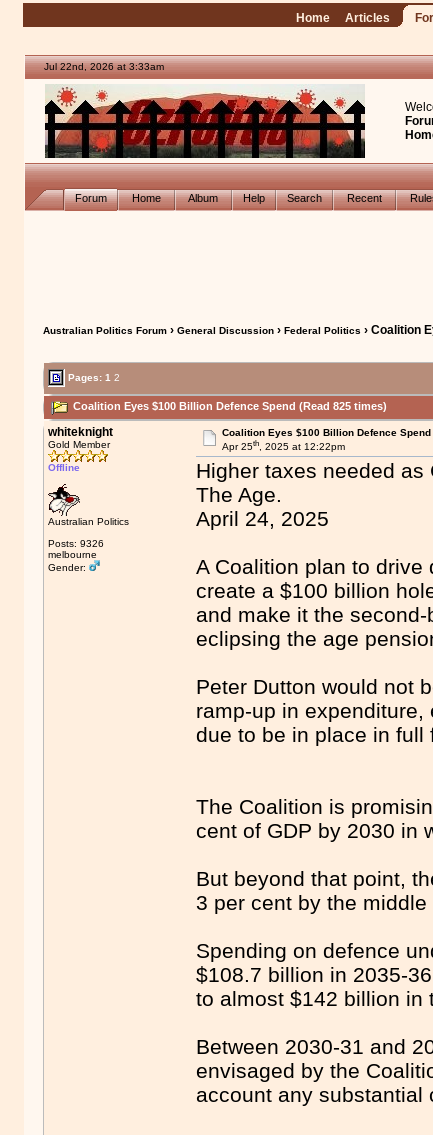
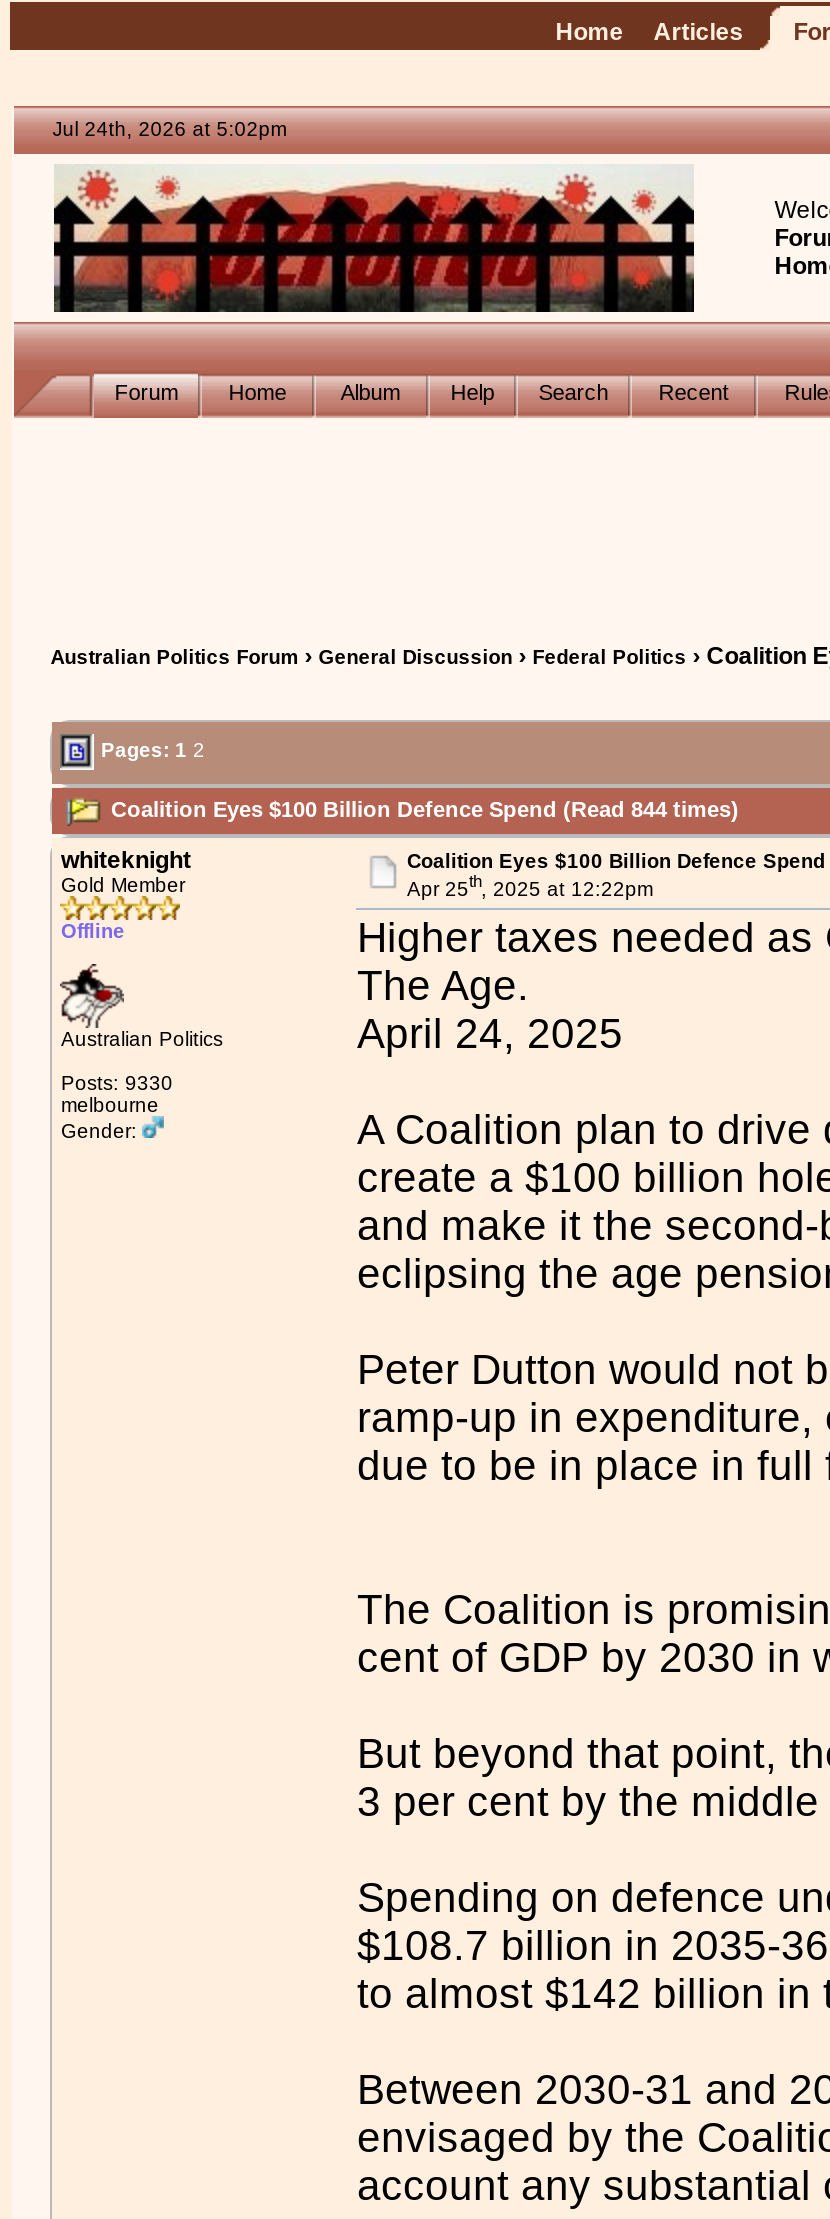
[44,61,164,72] Jul 22nd, 2026 at 3:33am -> [52,118,286,140] Jul 24th, 2026 at 5:02pm
[70,400,387,412] Coalition Eyes $100 Billion Defence Spend (Read 825 times) -> [105,797,739,821] Coalition Eyes $100 Billion Defence Spend (Read 844 times)
[48,538,104,549] Posts: 9326 -> [61,1072,173,1094] Posts: 9330

